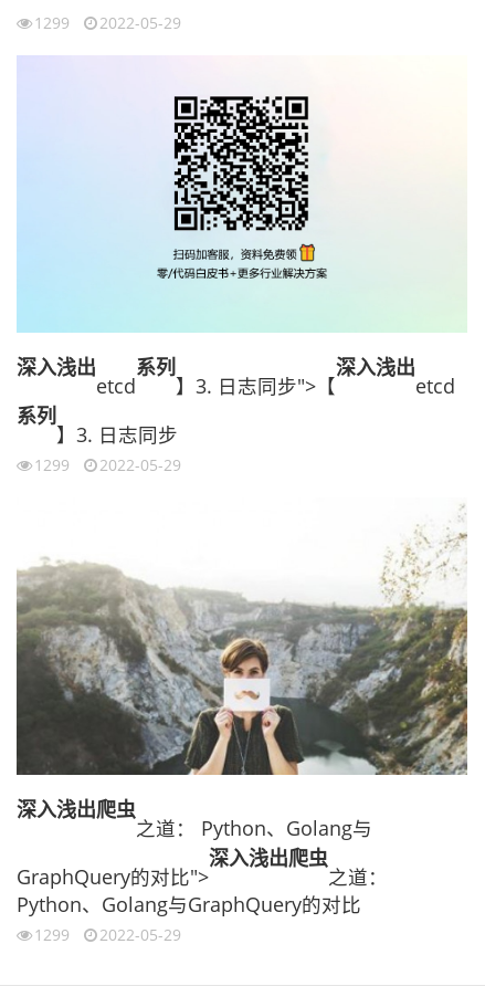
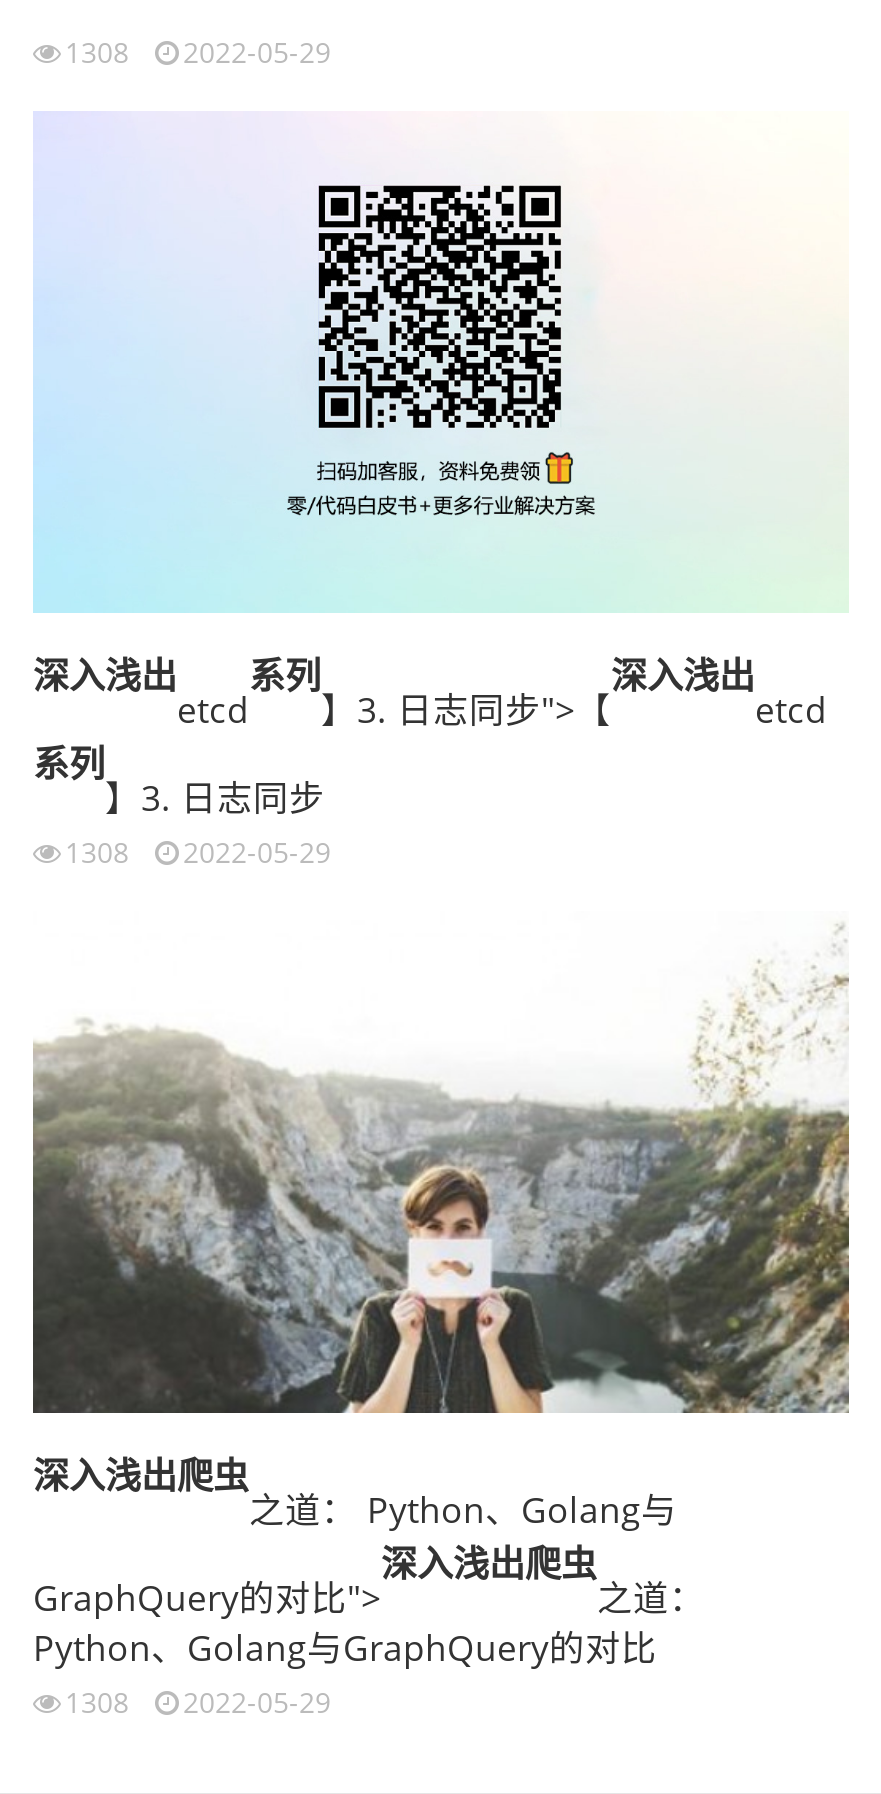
[34,12,181,33] 1299 2022-05-29 -> [65,33,331,71] 1308 2022-05-29
[34,454,181,475] 1299 2022-05-29 -> [65,833,331,871] 1308 2022-05-29
[34,924,181,945] 1299 2022-05-29 -> [65,1682,331,1720] 1308 2022-05-29

